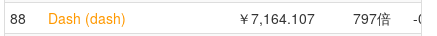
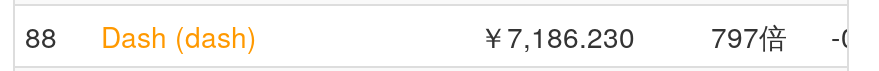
[237,8,315,28] ￥7,164.107 -> [479,16,635,56] ￥7,186.230

